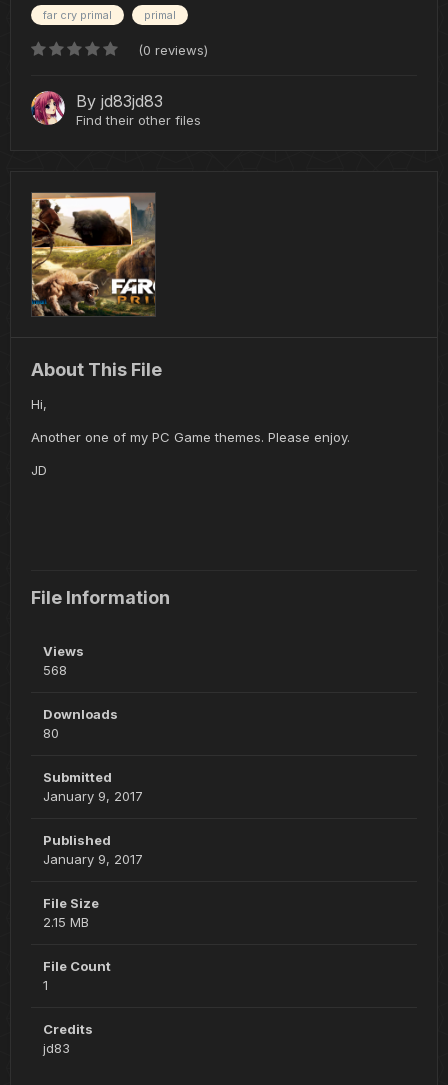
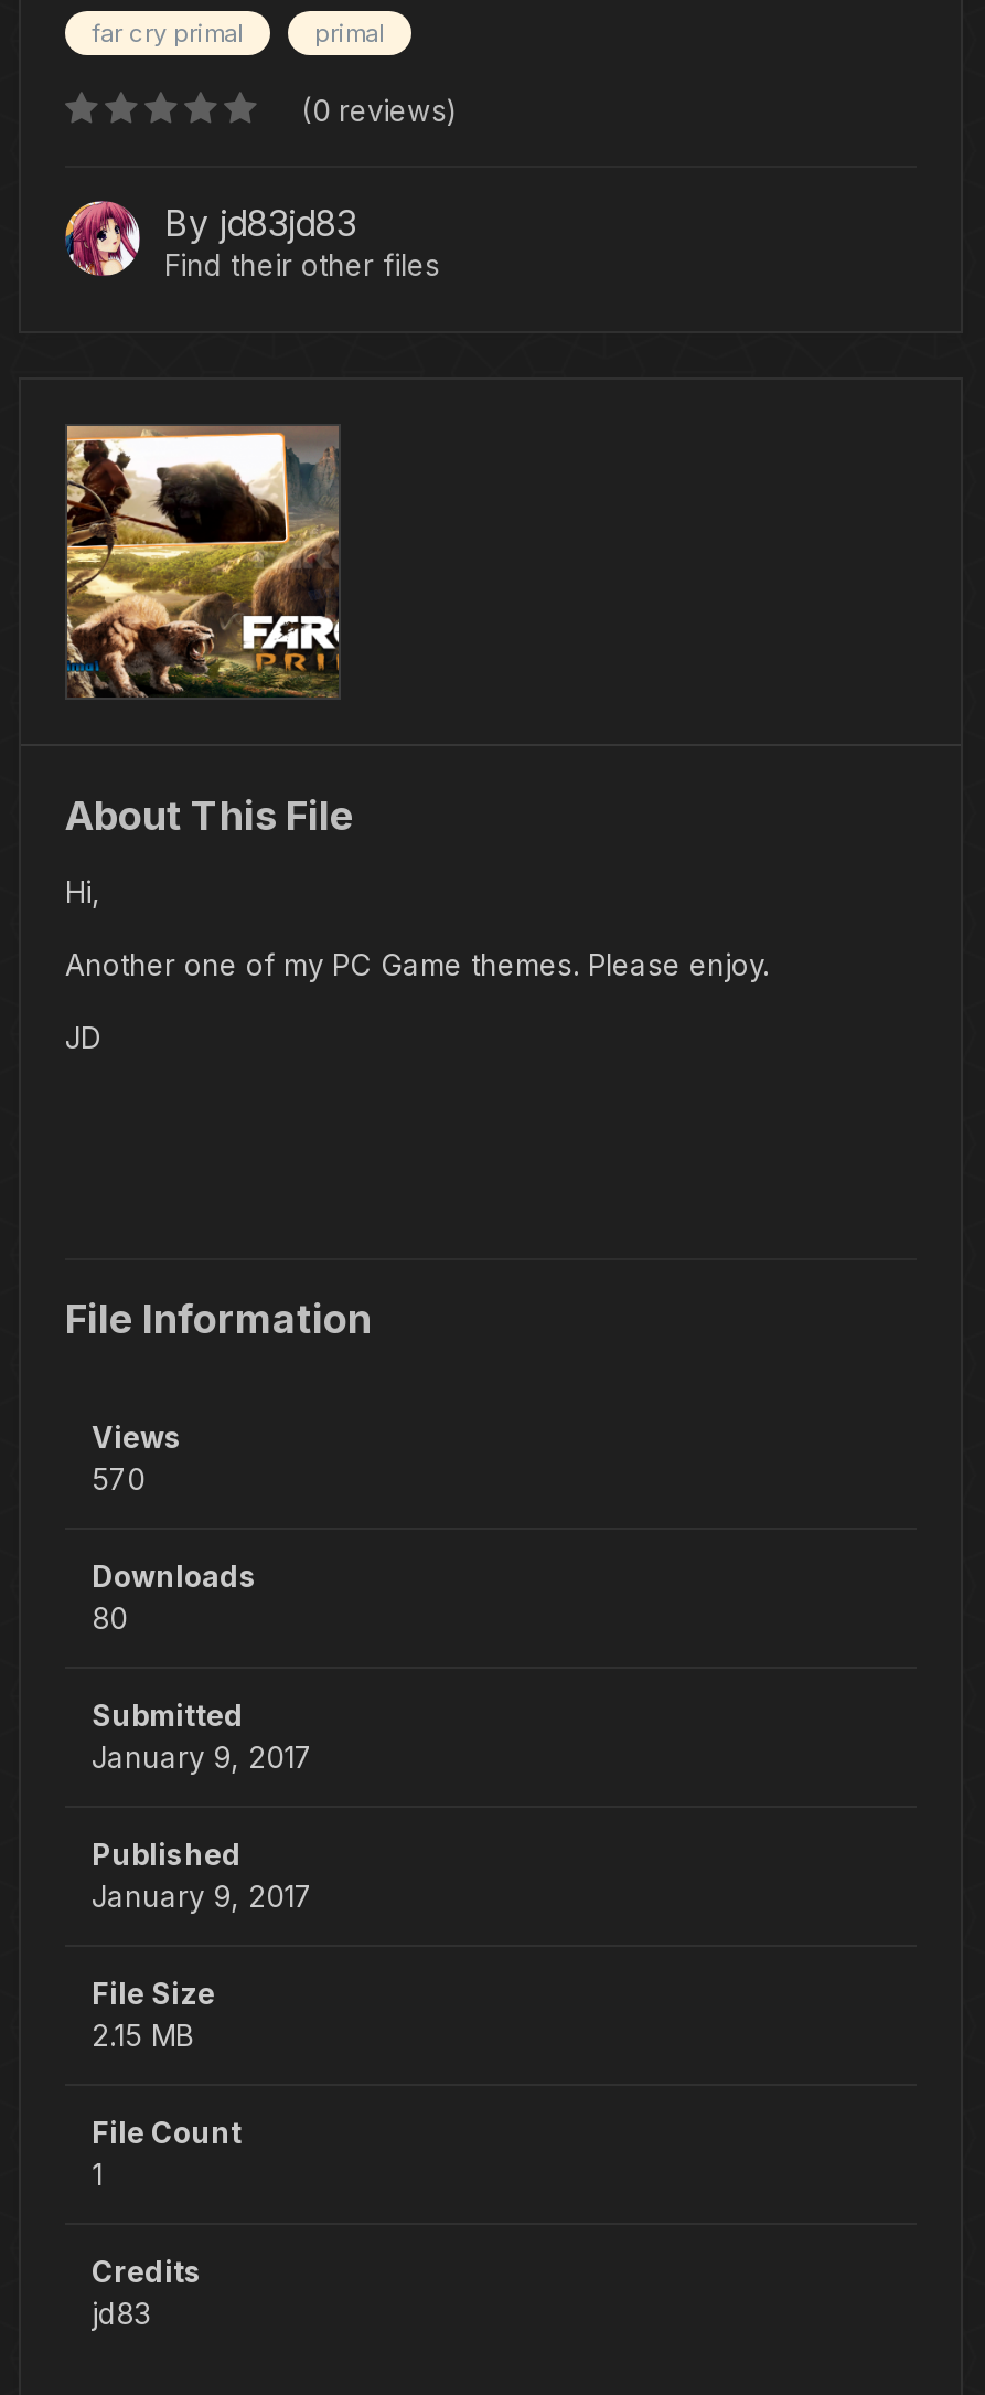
[43,662,67,678] 568 -> [92,1462,144,1497] 570

